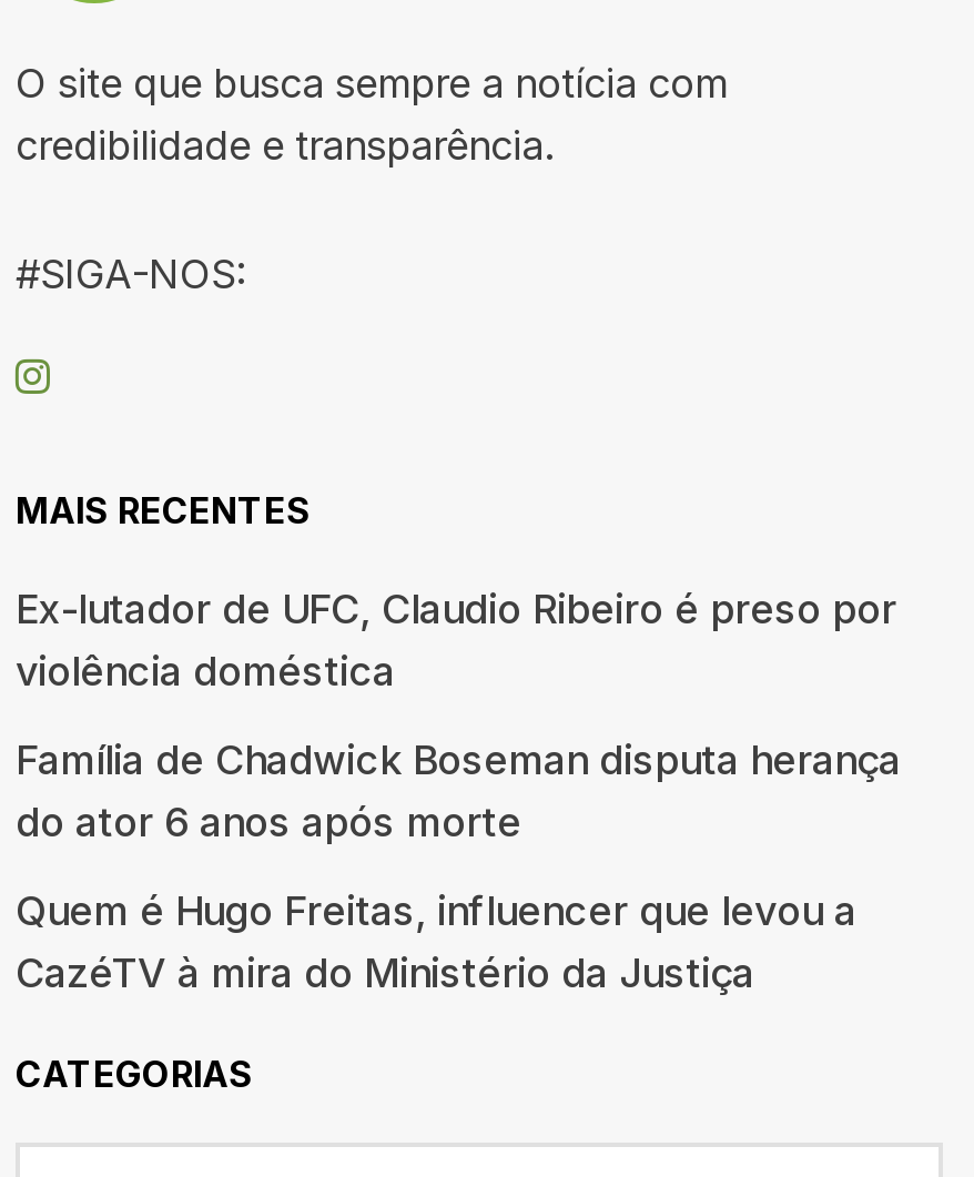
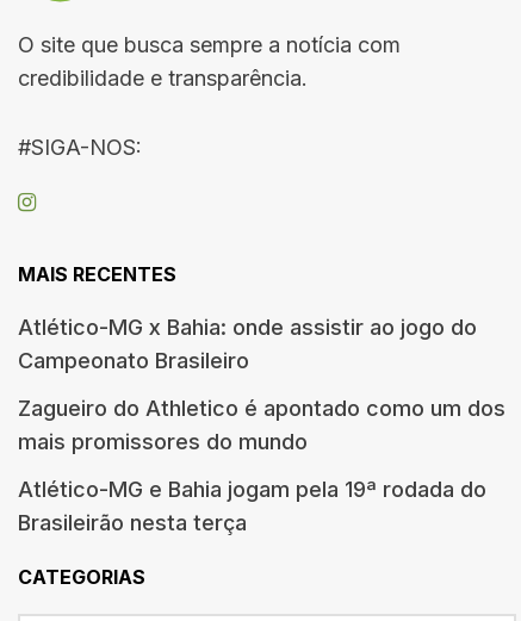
[16,585,896,693] Ex-lutador de UFC, Claudio Ribeiro é preso por | violência doméstica -> [18,314,477,372] Atlético-MG x Bahia: onde assistir ao jogo do | Campeonato Brasileiro
[16,735,901,844] Família de Chadwick Boseman disputa herança | do ator 6 anos após morte -> [18,395,506,454] Zagueiro do Athletico é apontado como um dos | mais promissores do mundo
[16,886,856,995] Quem é Hugo Freitas, influencer que levou a | CazéTV à mira do Ministério da Justiça -> [18,476,486,535] Atlético-MG e Bahia jogam pela 19ª rodada do | Brasileirão nesta terça

